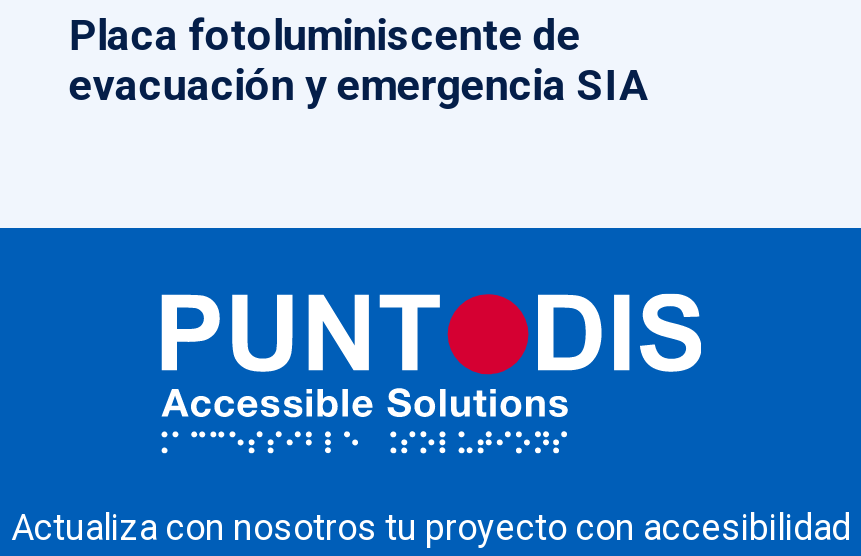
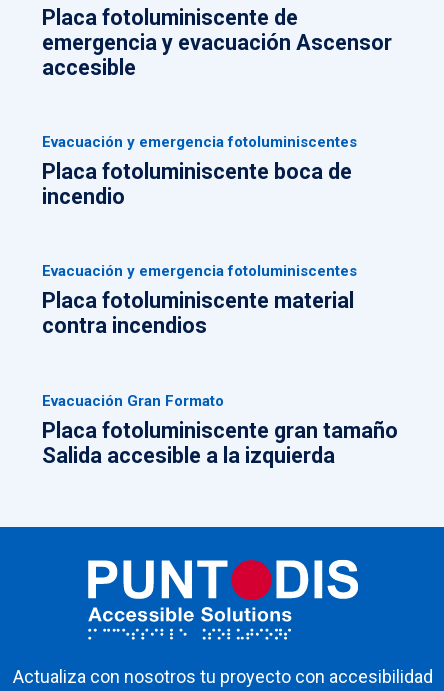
[69,59,649,109] evacuación y emergencia SIA -> [42,29,398,468] emergencia y evacuación Ascensor | accesible | Evacuación y emergencia fotoluminiscentes | Placa fotoluminiscente boca de | incendio | Evacuación y emergencia fotoluminiscentes | Placa fotoluminiscente material | contra incendios | Evacuación Gran Formato | Placa fotoluminiscente gran tamaño | Salida accesible a la izquierda

